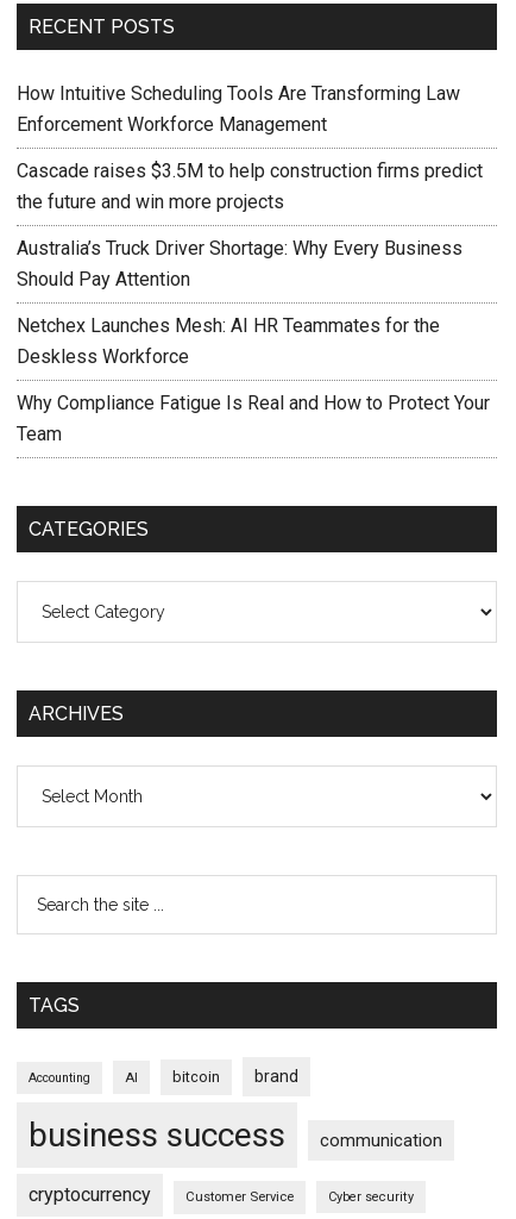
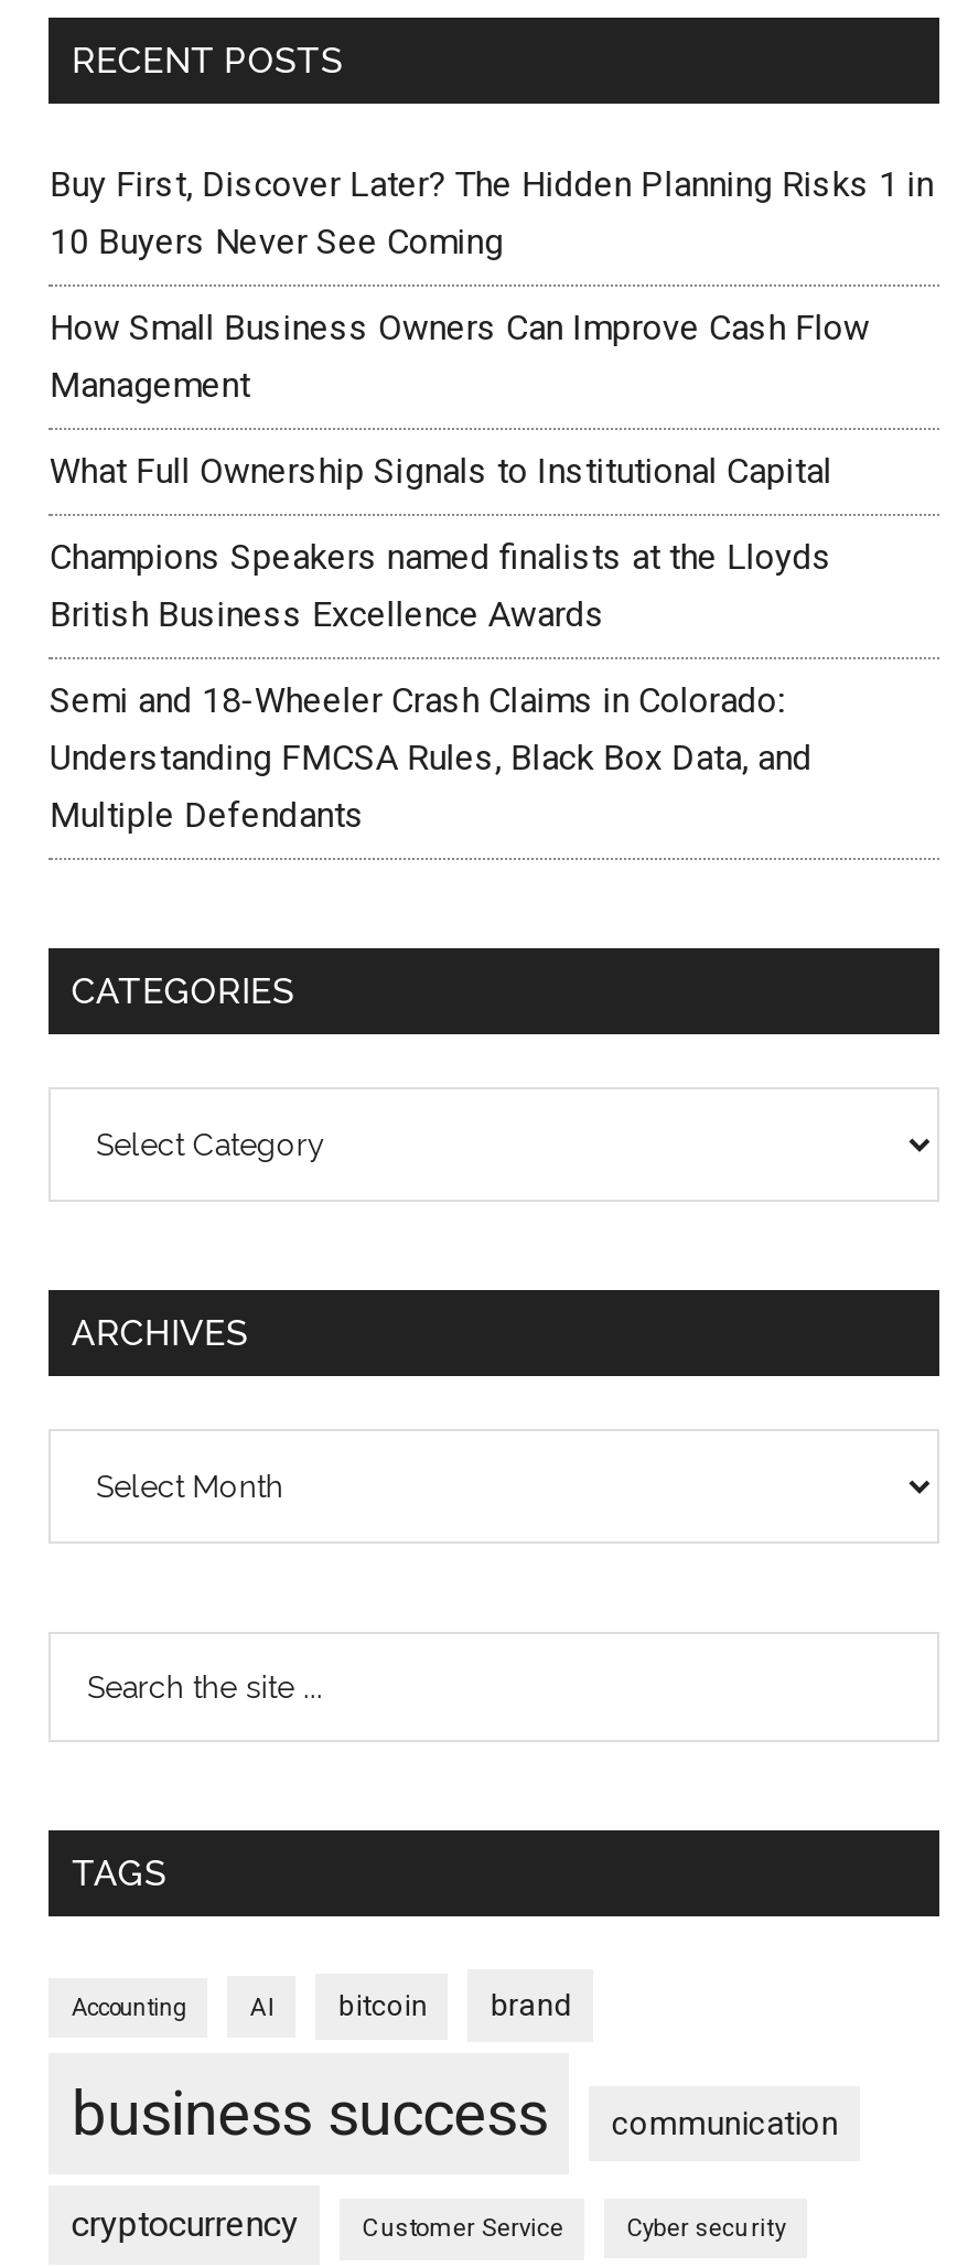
[17,82,461,136] How Intuitive Scheduling Tools Are Transforming Law | Enforcement Workforce Management -> [49,164,934,263] Buy First, Discover Later? The Hidden Planning Risks 1 in | 10 Buyers Never See Coming
[17,160,483,213] Cascade raises $3.5M to help construction firms predict | the future and win more projects -> [49,307,870,406] How Small Business Owners Can Improve Cash Flow | Management
[17,237,463,291] Australia’s Truck Driver Shortage: Why Every Business | Should Pay Attention -> [49,450,832,492] What Full Ownership Signals to Institutional Capital
[17,315,440,368] Netchex Launches Mesh: AI HR Teammates for the | Deskless Workforce -> [49,536,832,636] Champions Speakers named finalists at the Lloyds | British Business Excellence Awards
[17,392,490,445] Why Compliance Fatigue Is Real and How to Protect Your | Team -> [49,680,812,836] Semi and 18-Wheeler Crash Claims in Colorado: | Understanding FMCSA Rules, Black Box Data, and | Multiple Defendants

